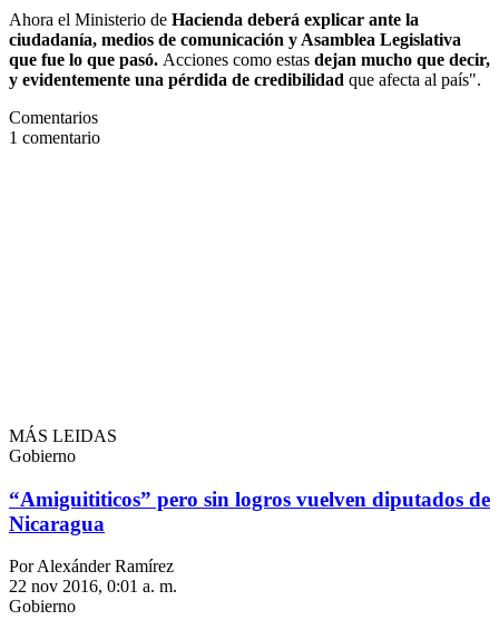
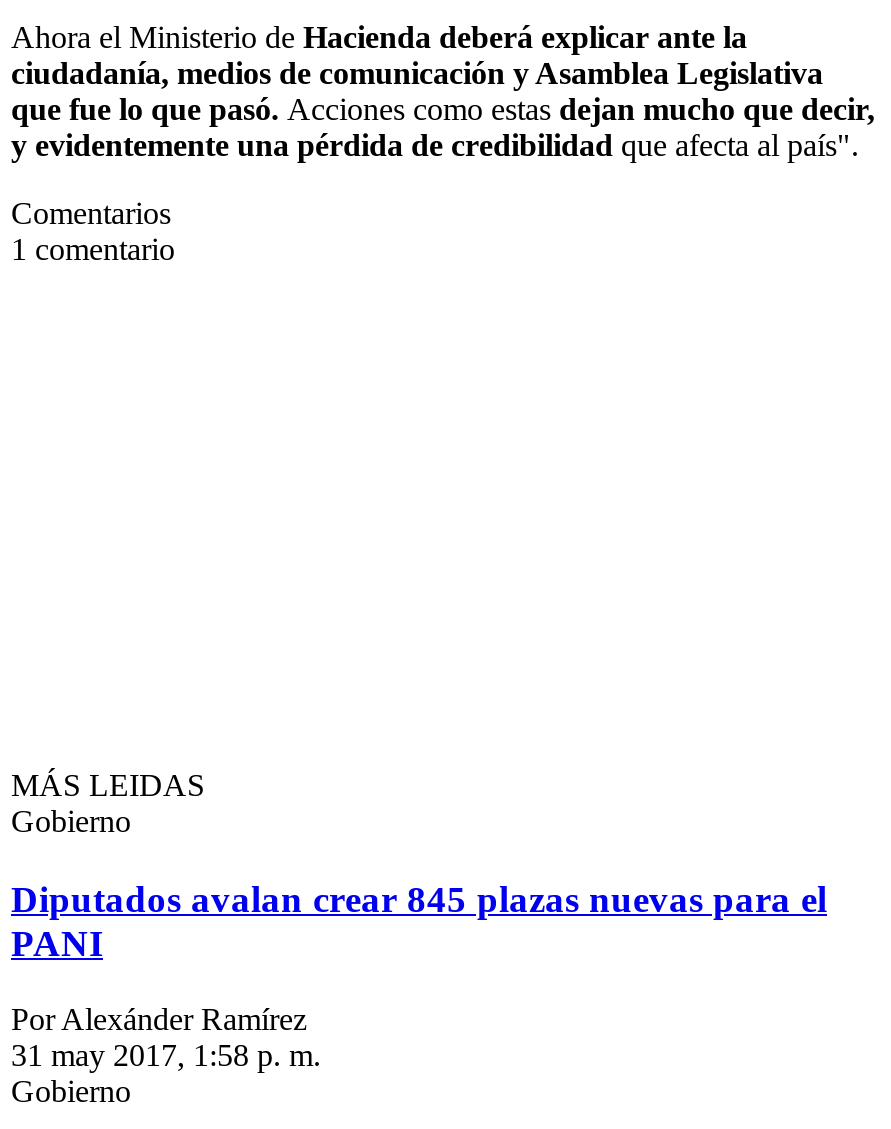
[9,487,490,535] “Amiguititicos” pero sin logros vuelven diputados de | Nicaragua -> [11,877,827,963] Diputados avalan crear 845 plazas nuevas para el | PANI
[9,577,177,596] 22 nov 2016, 0:01 a. m. -> [11,1038,321,1072] 31 may 2017, 1:58 p. m.

